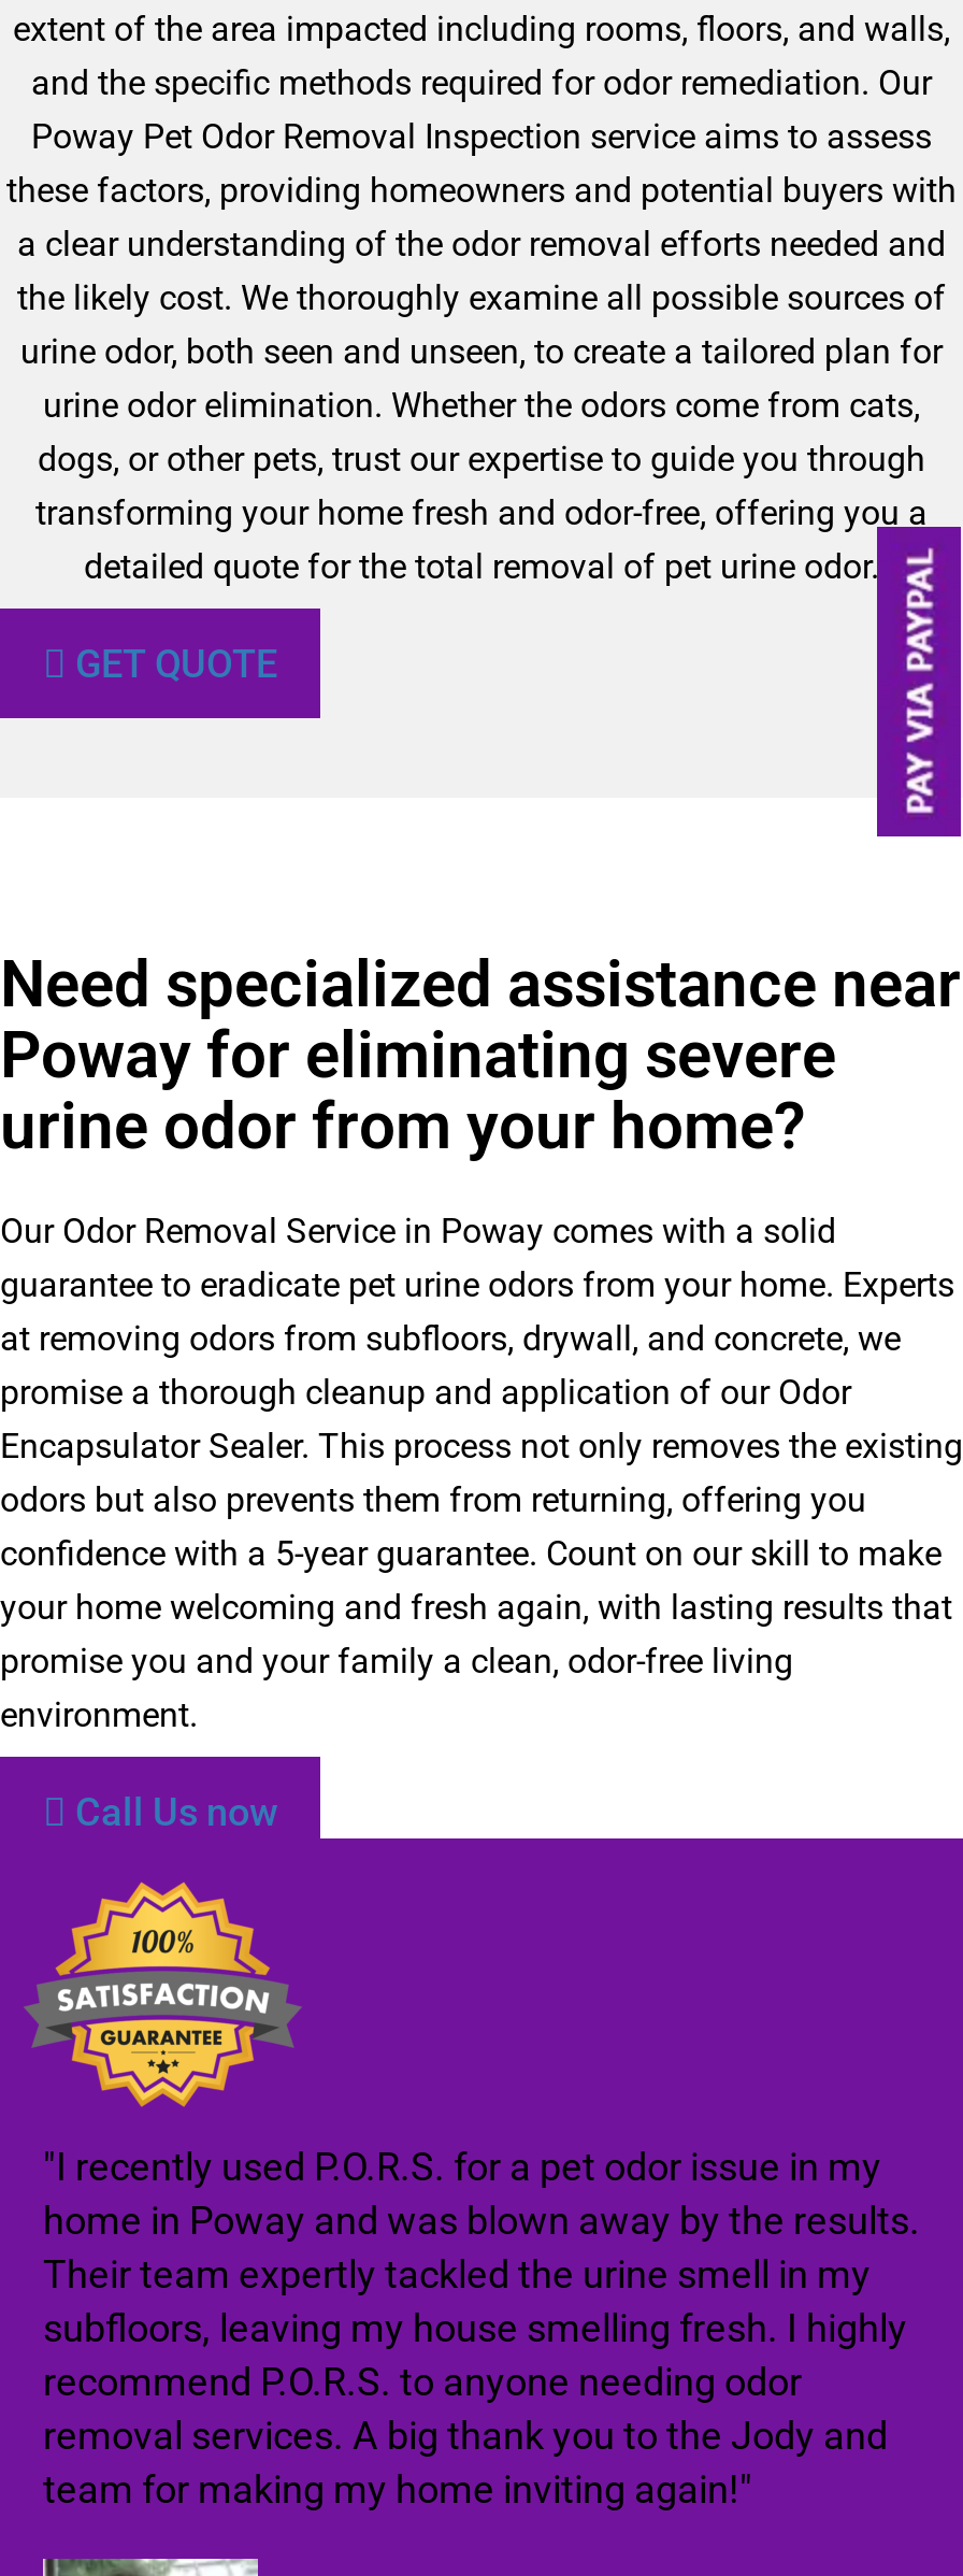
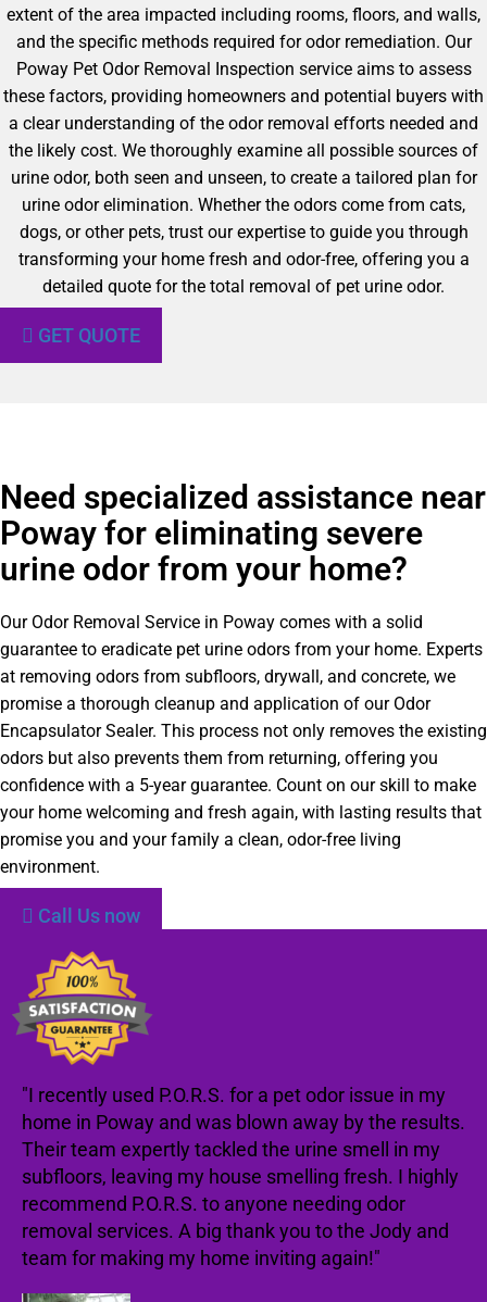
[875,525,957,839] [image] -> none

